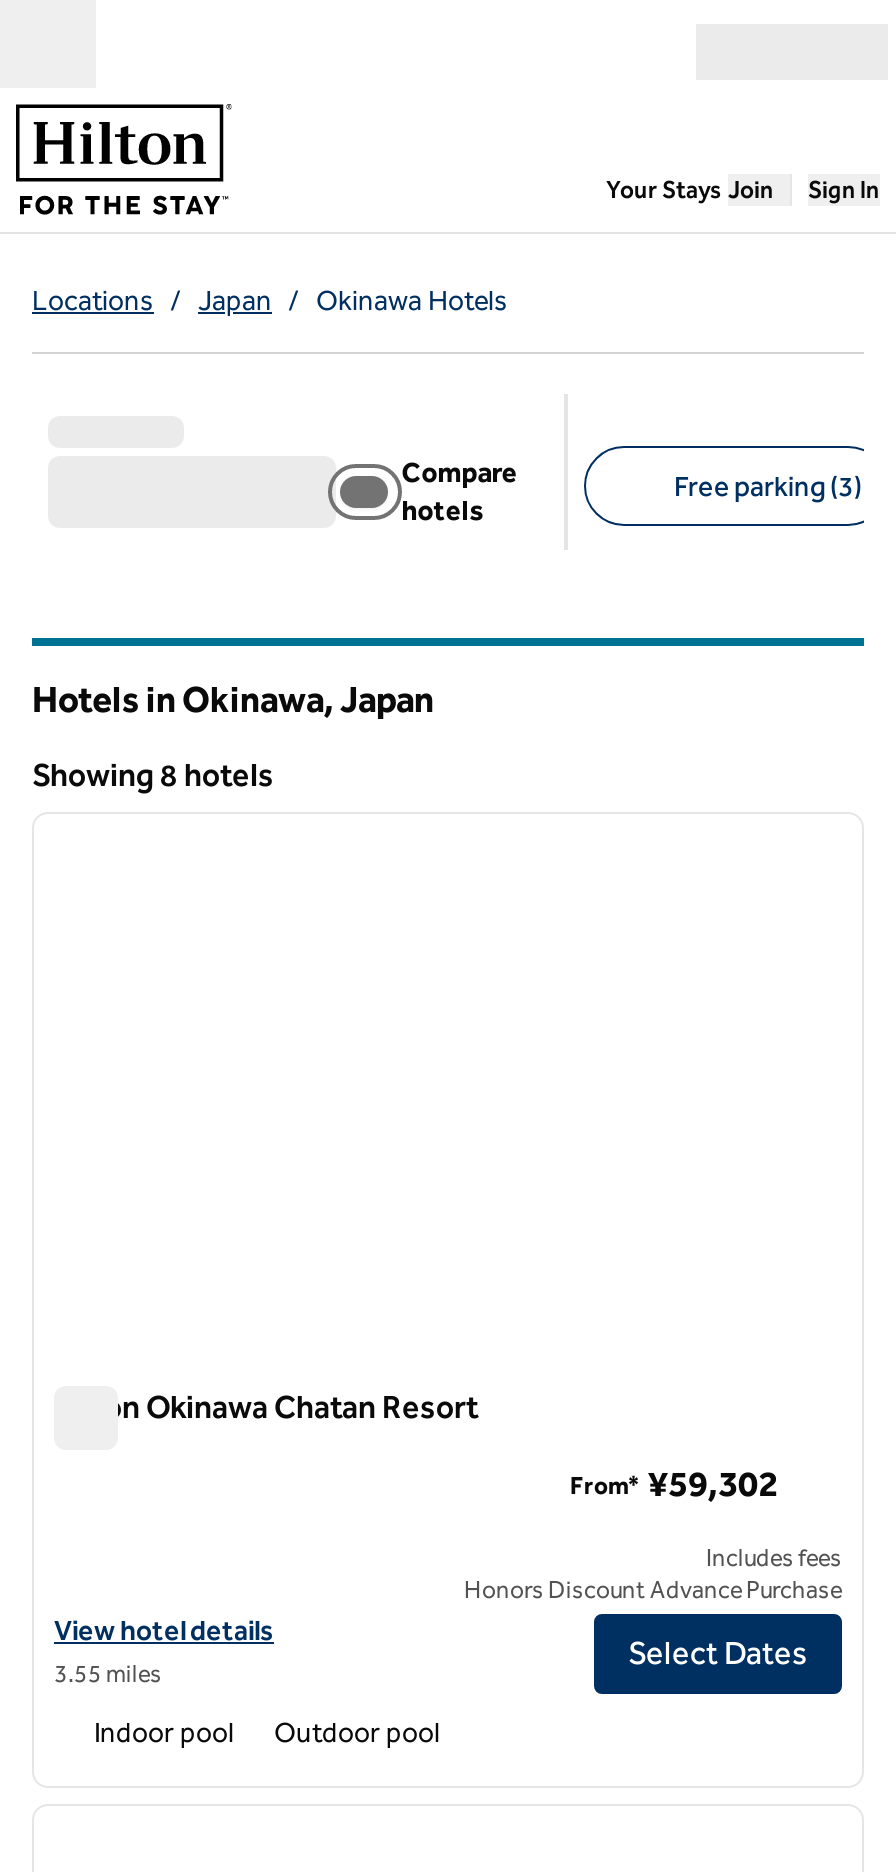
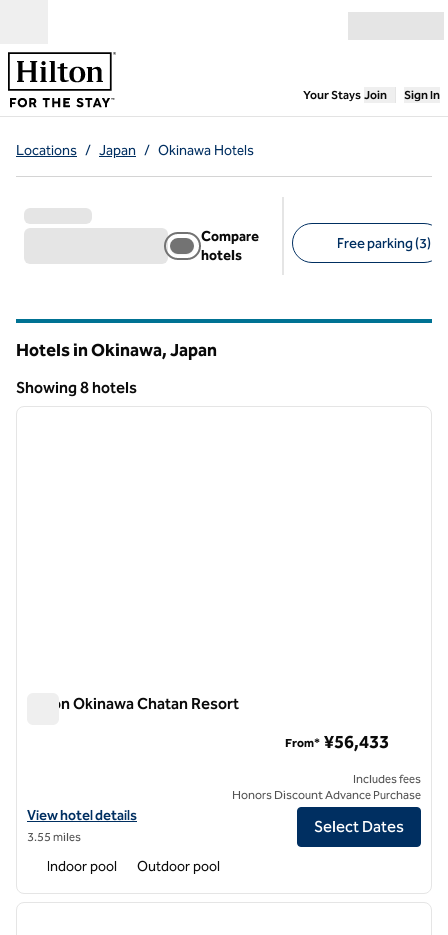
[570,1463,778,1507] From* ¥59,302 -> [285,731,389,753] From* ¥56,433

